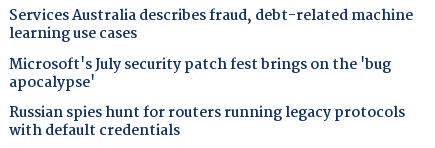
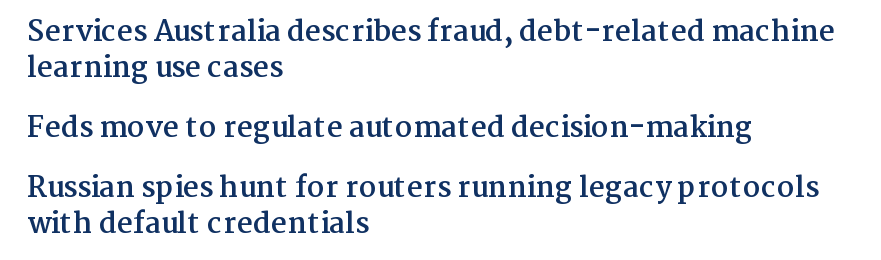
[9,53,391,95] Microsoft's July security patch fest brings on the 'bug | apocalypse' -> [27,105,753,153] Feds move to regulate automated decision-making

